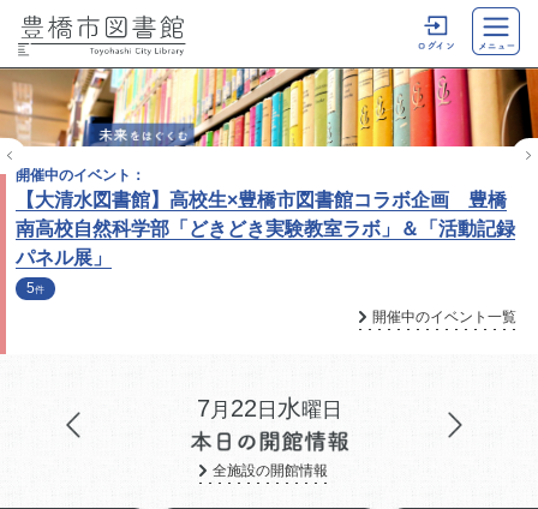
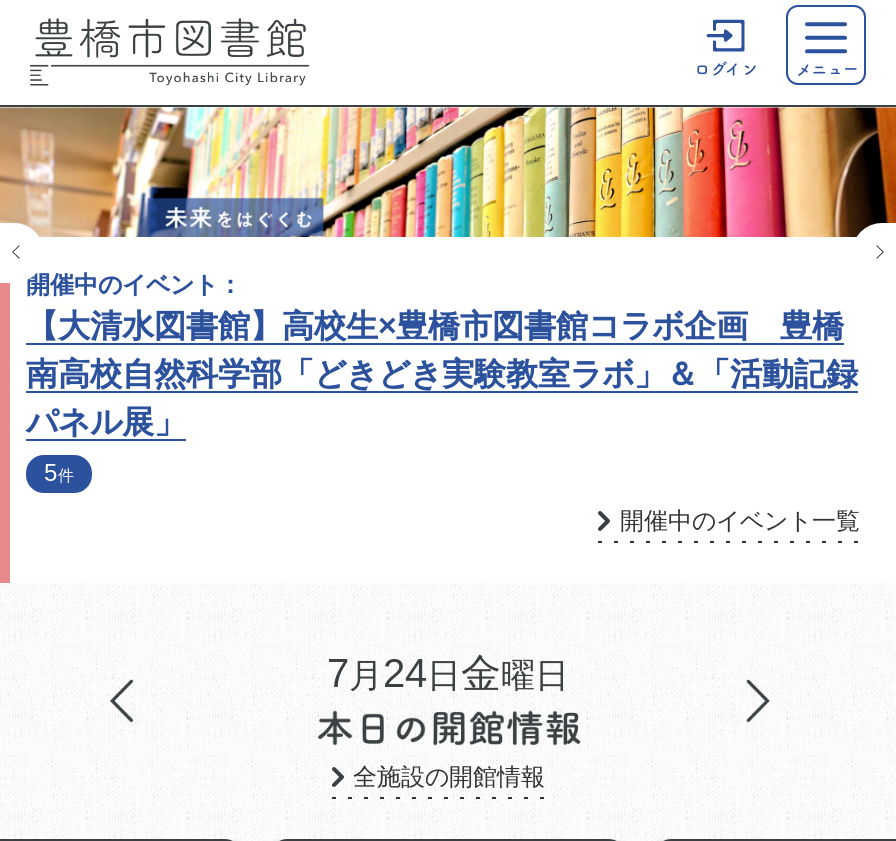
[196,394,342,421] 7月22日水曜日 -> [327,650,569,694] 7月24日金曜日

